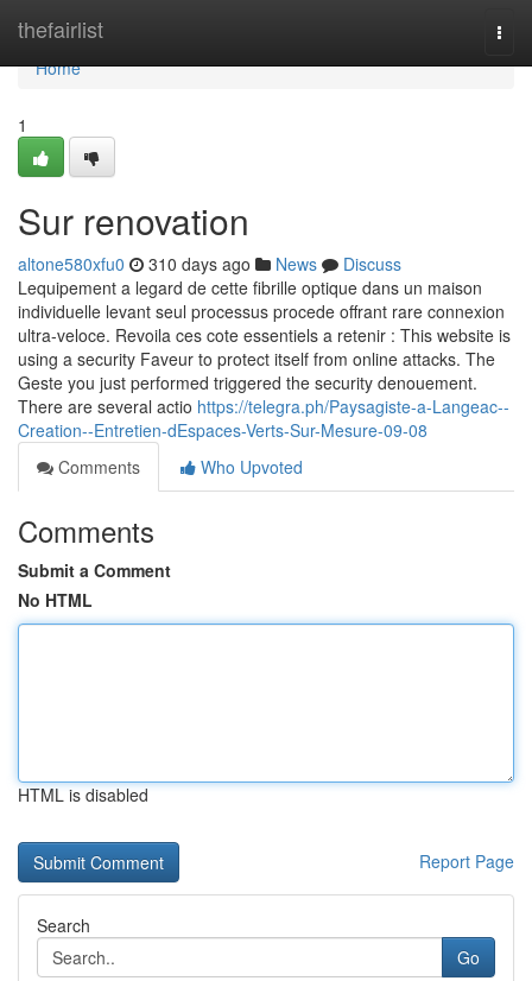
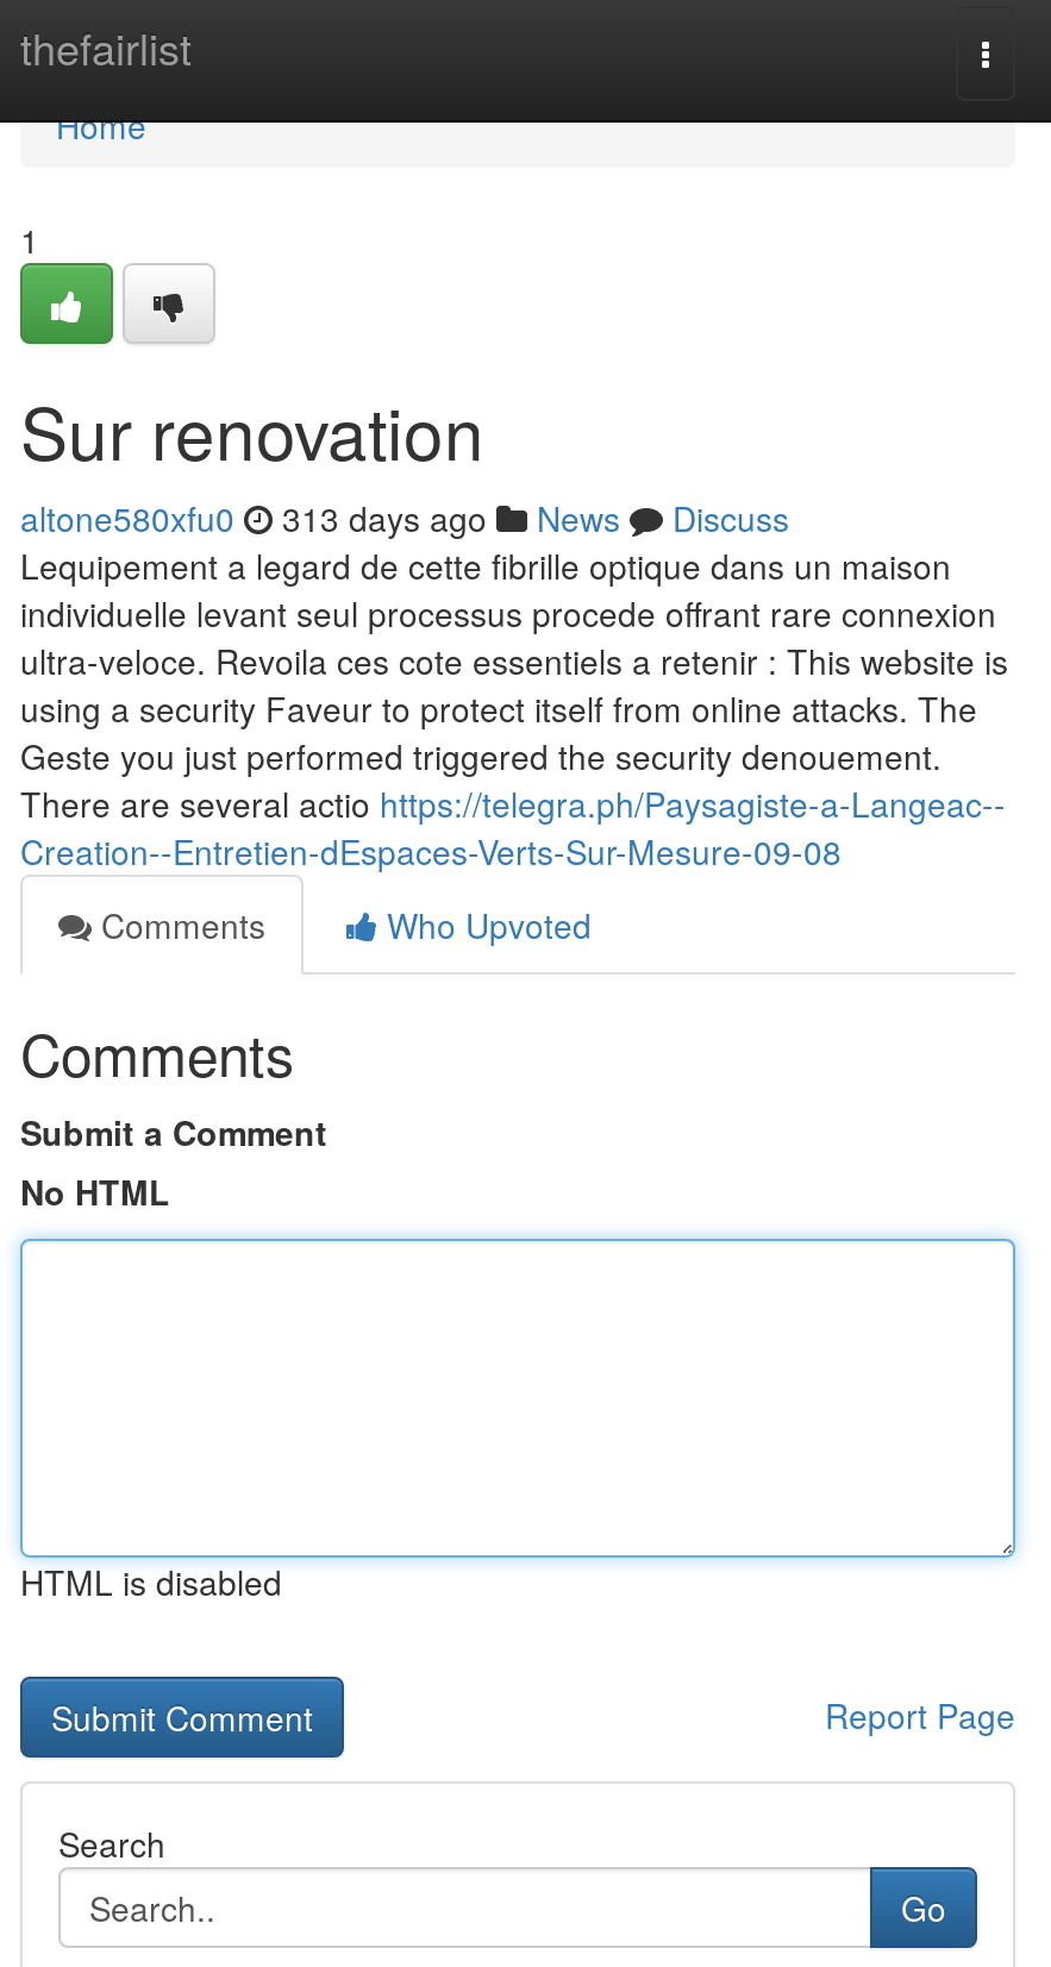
[18,252,401,276] altone580xfu0 310 days ago News Discuss -> [20,494,789,541] altone580xfu0 313 days ago News Discuss

